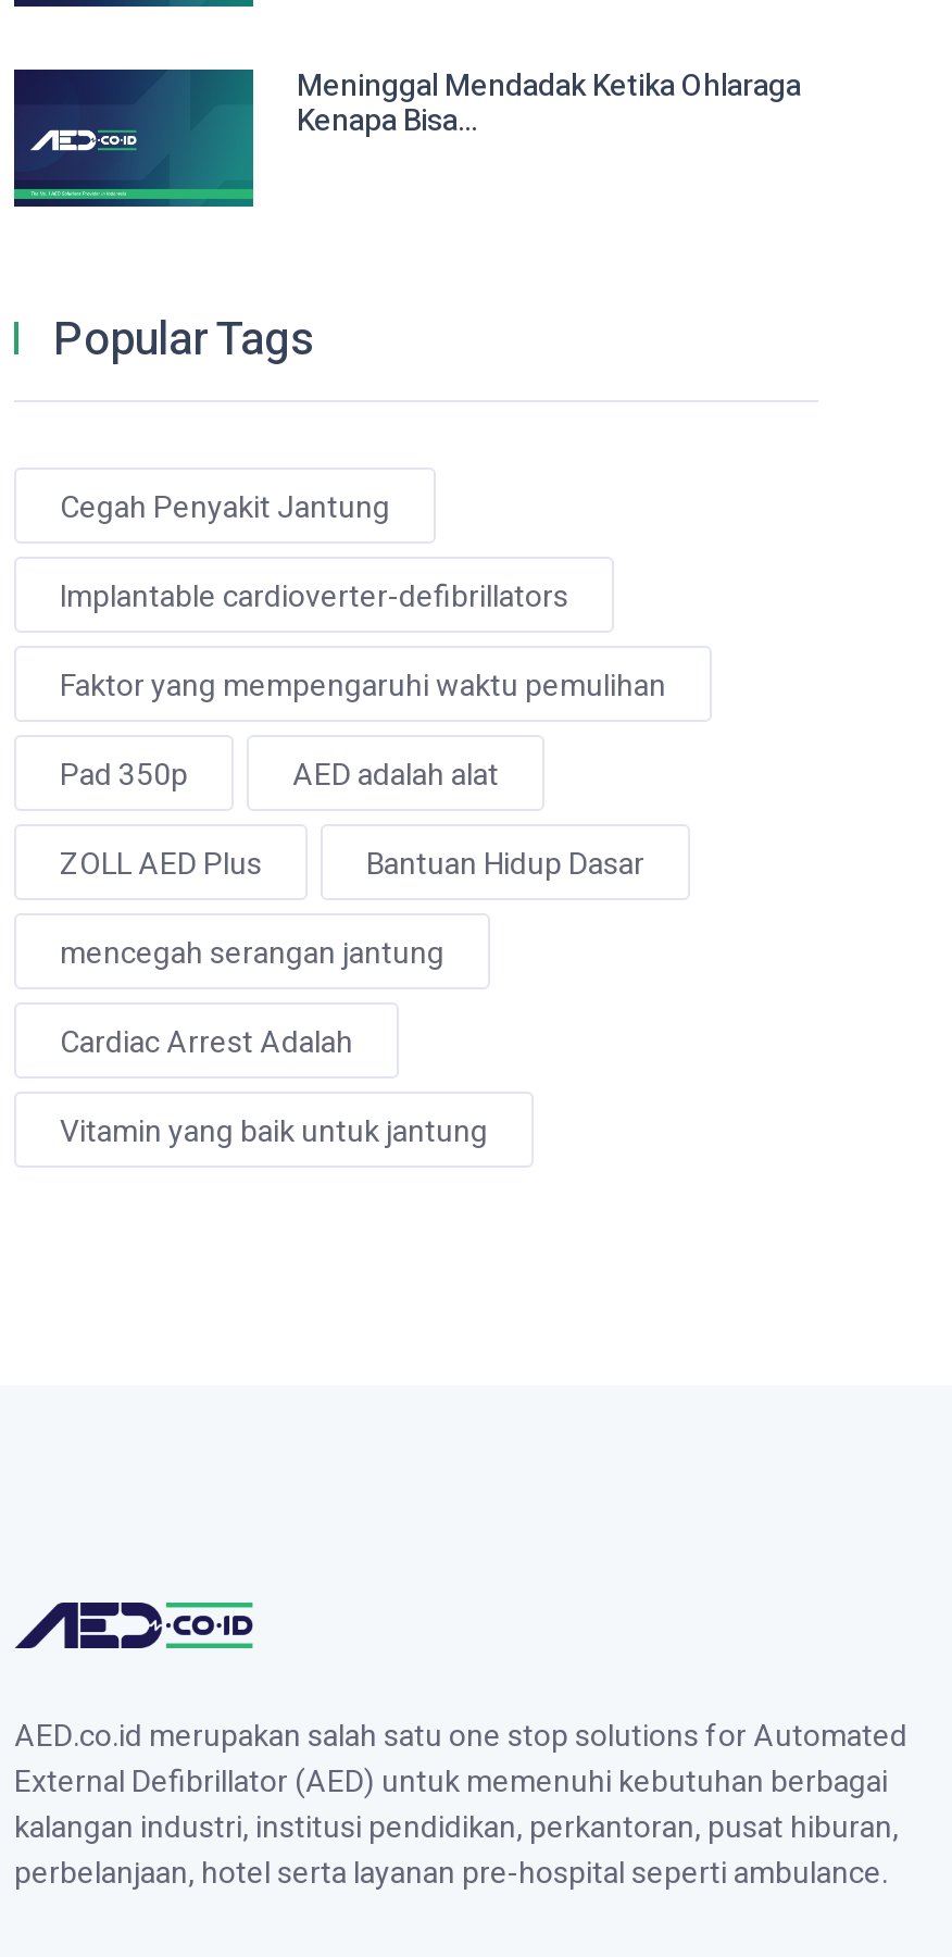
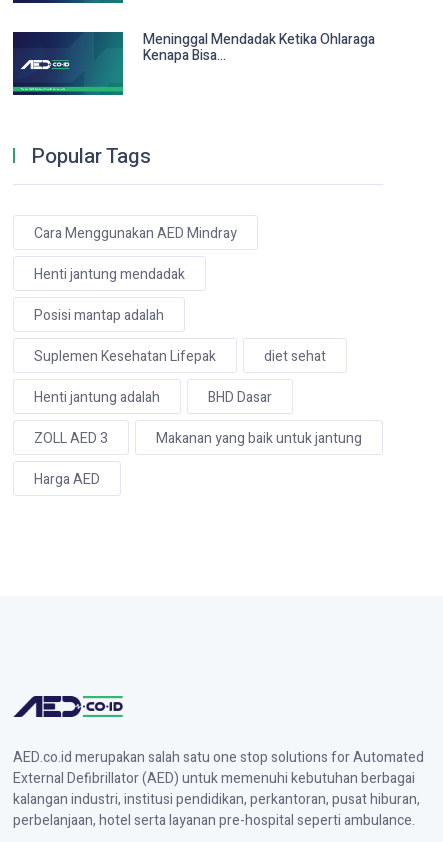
[60,486,666,1156] Cegah Penyakit Jantung | Implantable cardioverter-defibrillators | Faktor yang mempengaruhi waktu pemulihan | Pad 350p | AED adalah alat | ZOLL AED Plus | Bantuan Hidup Dasar | mencegah serangan jantung | Cardiac Arrest Adalah | Vitamin yang baik untuk jantung -> [34,223,362,490] Cara Menggunakan AED Mindray | Henti jantung mendadak | Posisi mantap adalah | Suplemen Kesehatan Lifepak | diet sehat | Henti jantung adalah | BHD Dasar | ZOLL AED 3 | Makanan yang baik untuk jantung | Harga AED

